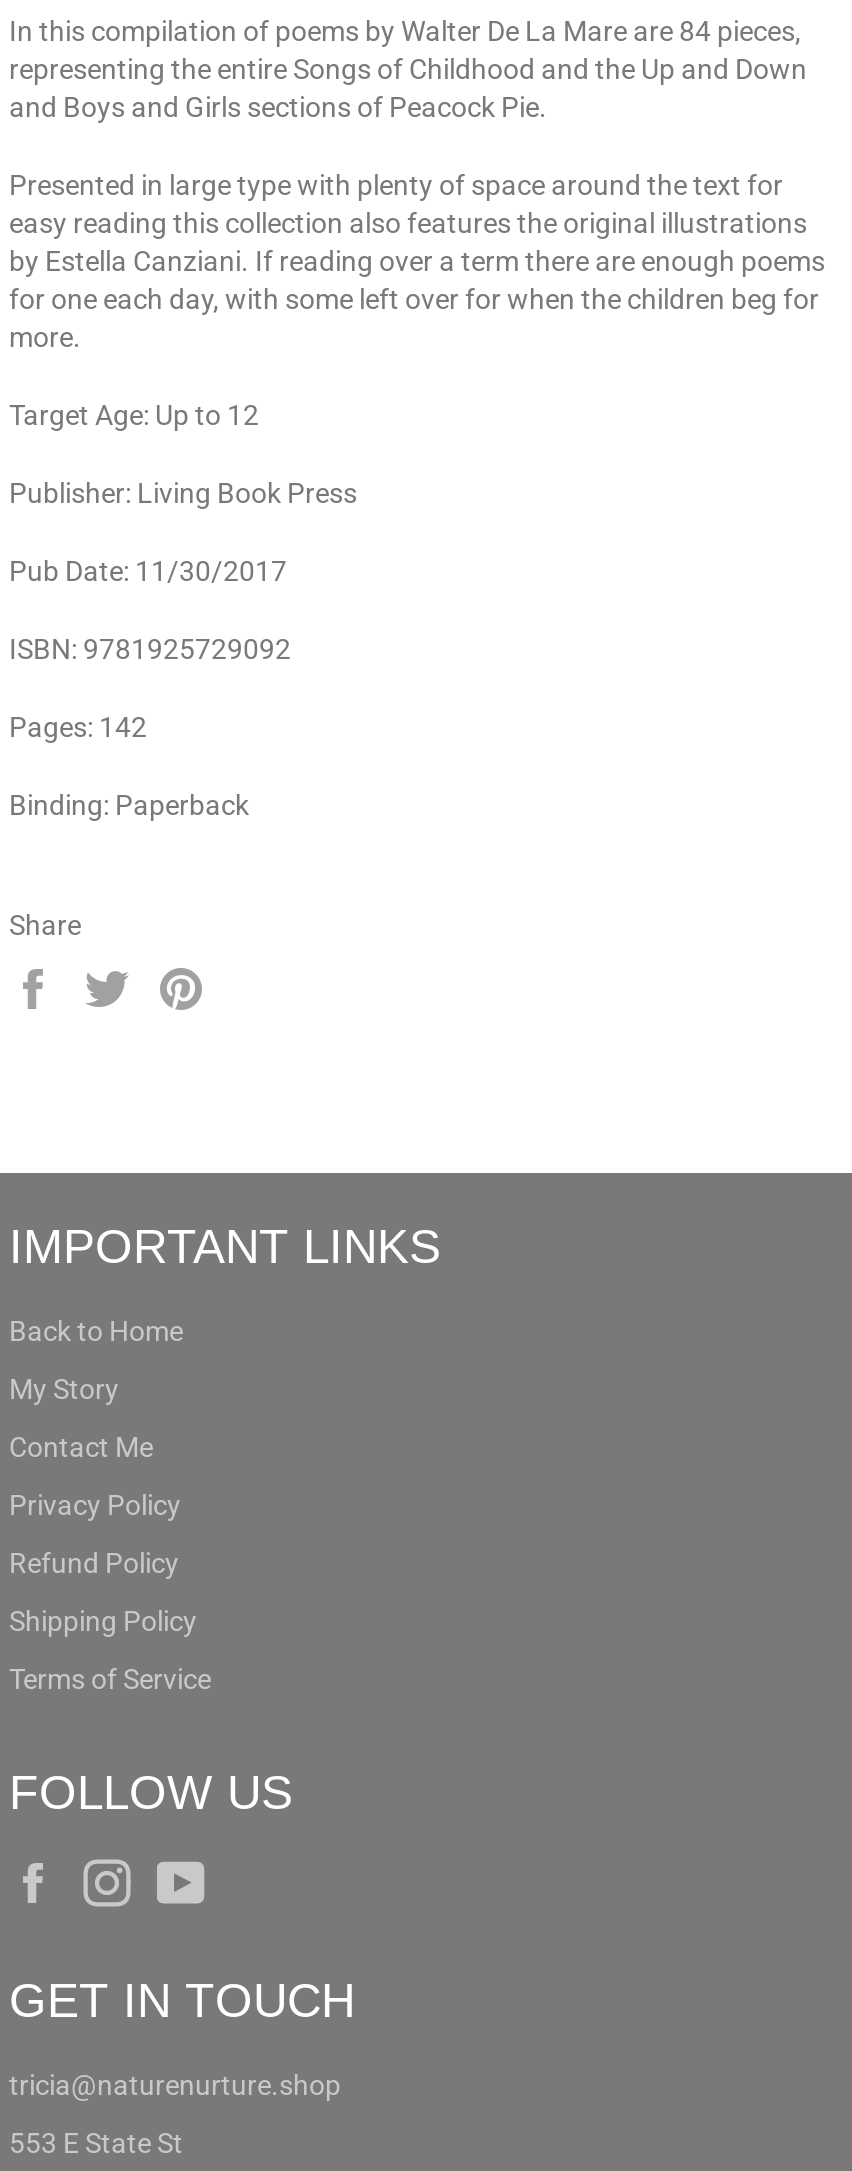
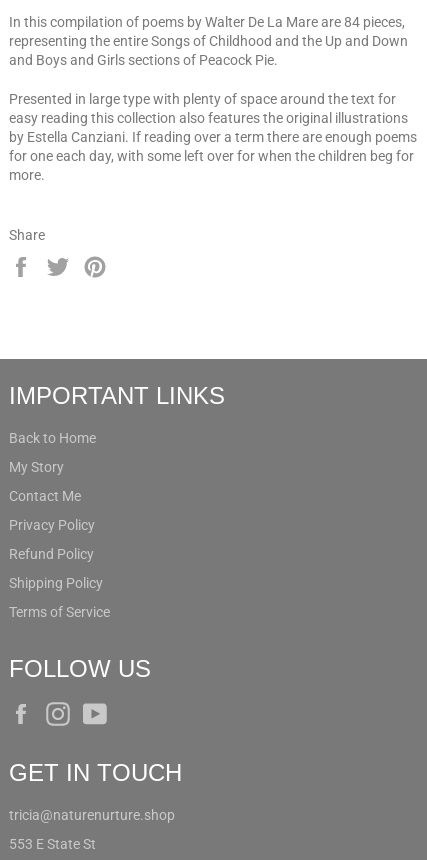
[9,398,357,820] Target Age: Up to 12 | Publisher: Living Book Press | Pub Date: 11/30/2017 | ISBN: 9781925729092 | Pages: 142 | Binding: Paperback -> none

